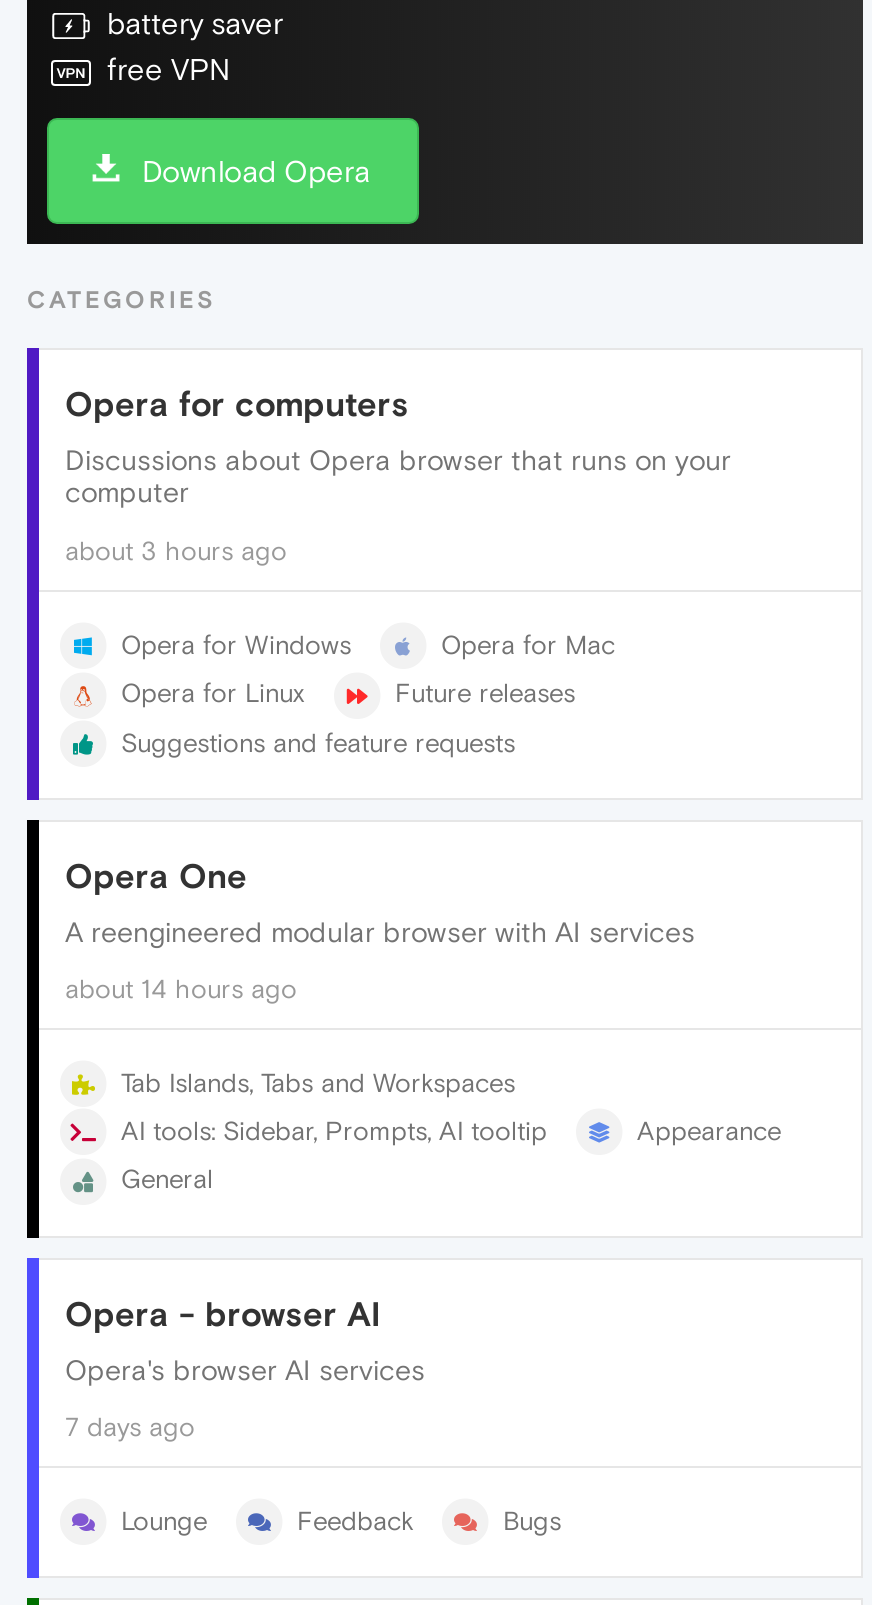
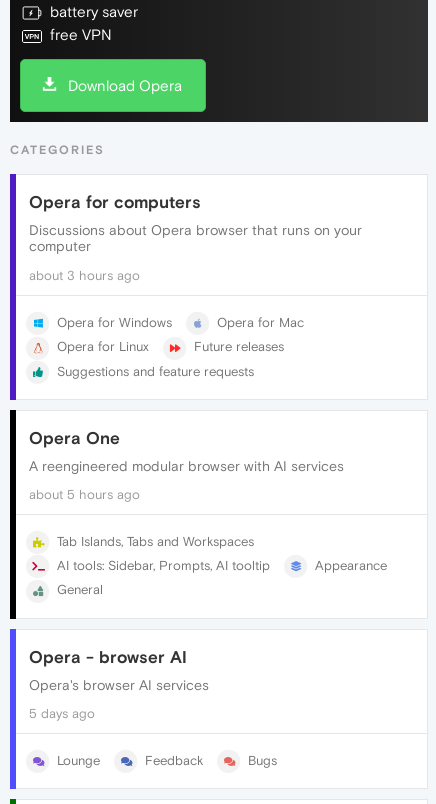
[65,974,297,1004] about 14 hours ago -> [29,487,140,502] about 5 hours ago
[65,1411,195,1441] 7 days ago -> [29,706,95,721] 5 days ago

